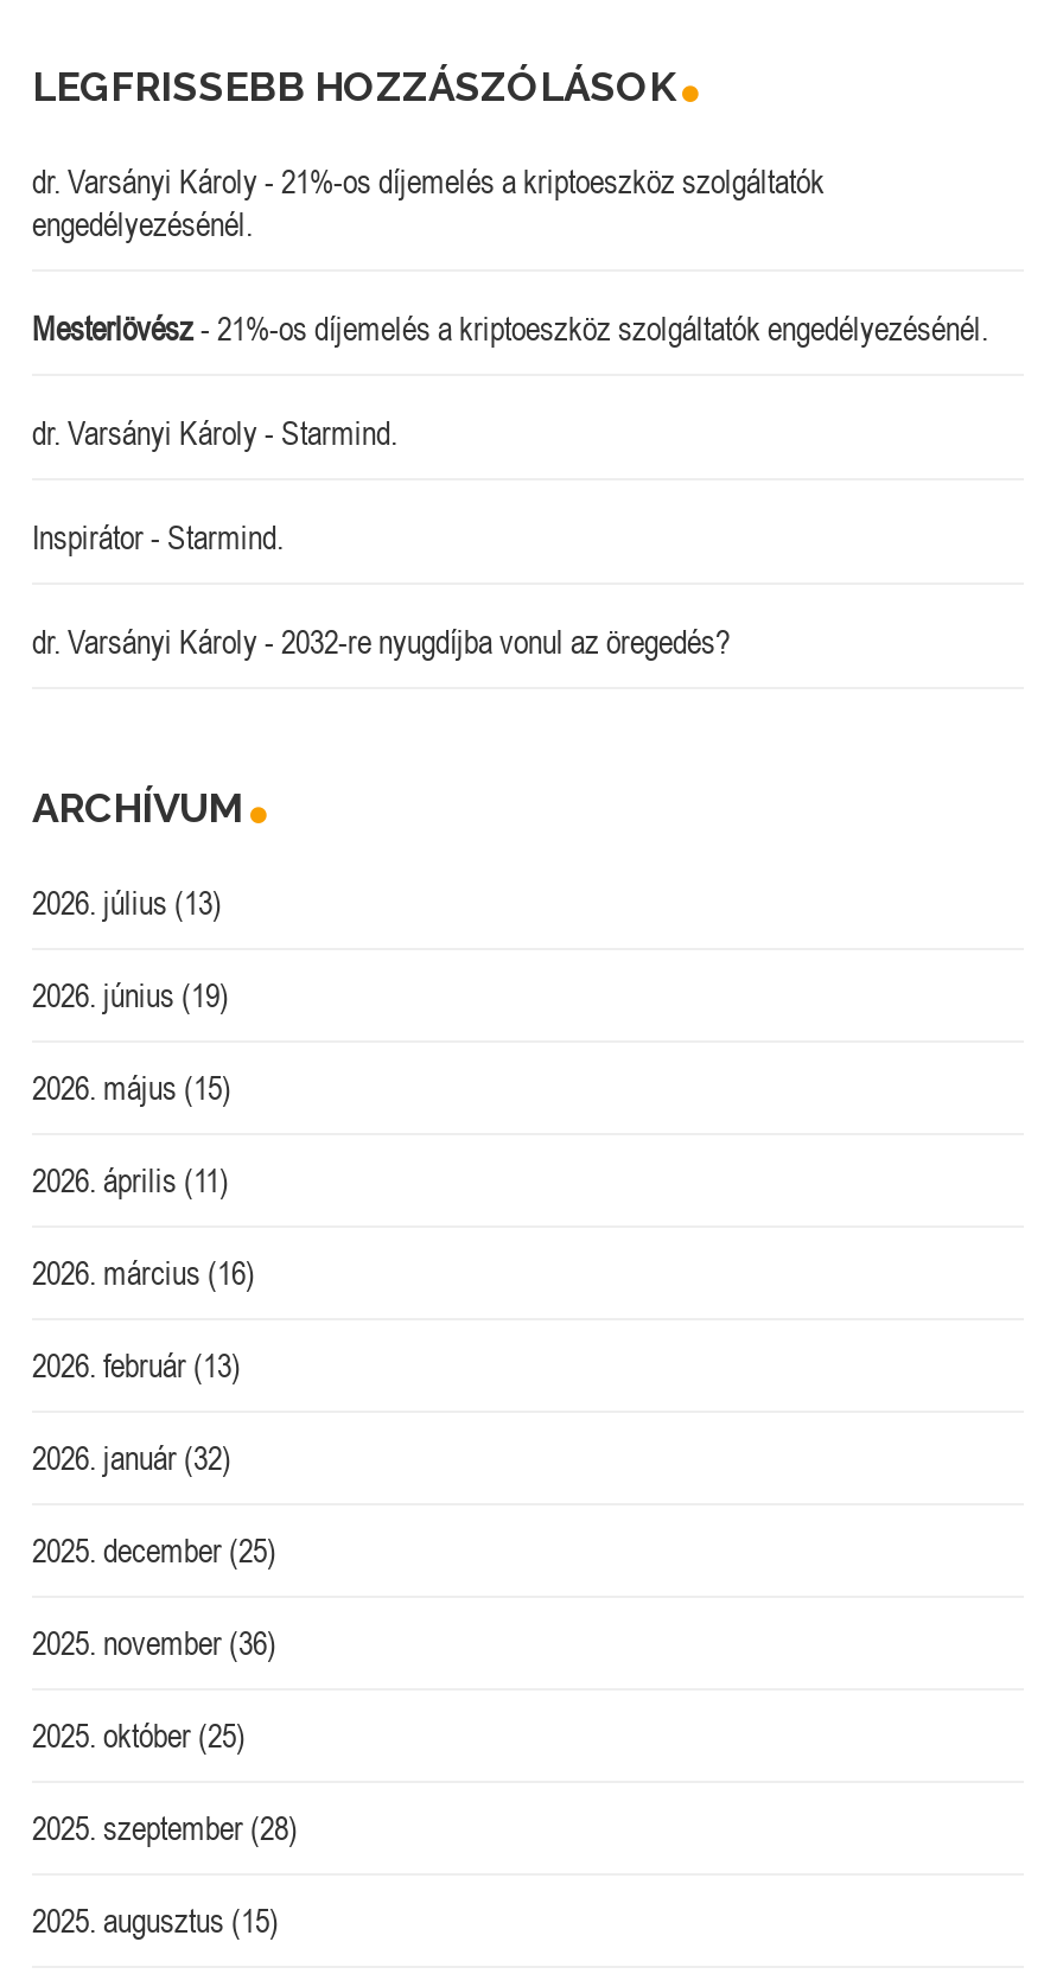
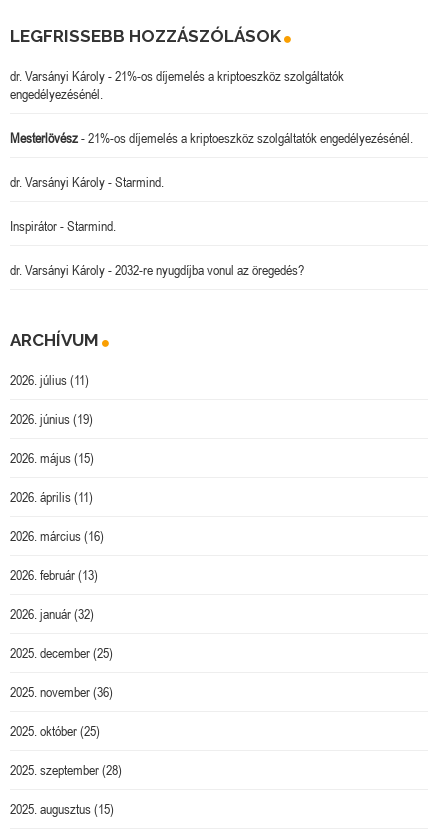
[32,883,222,921] 2026. július (13) -> [10,372,89,388] 2026. július (11)

